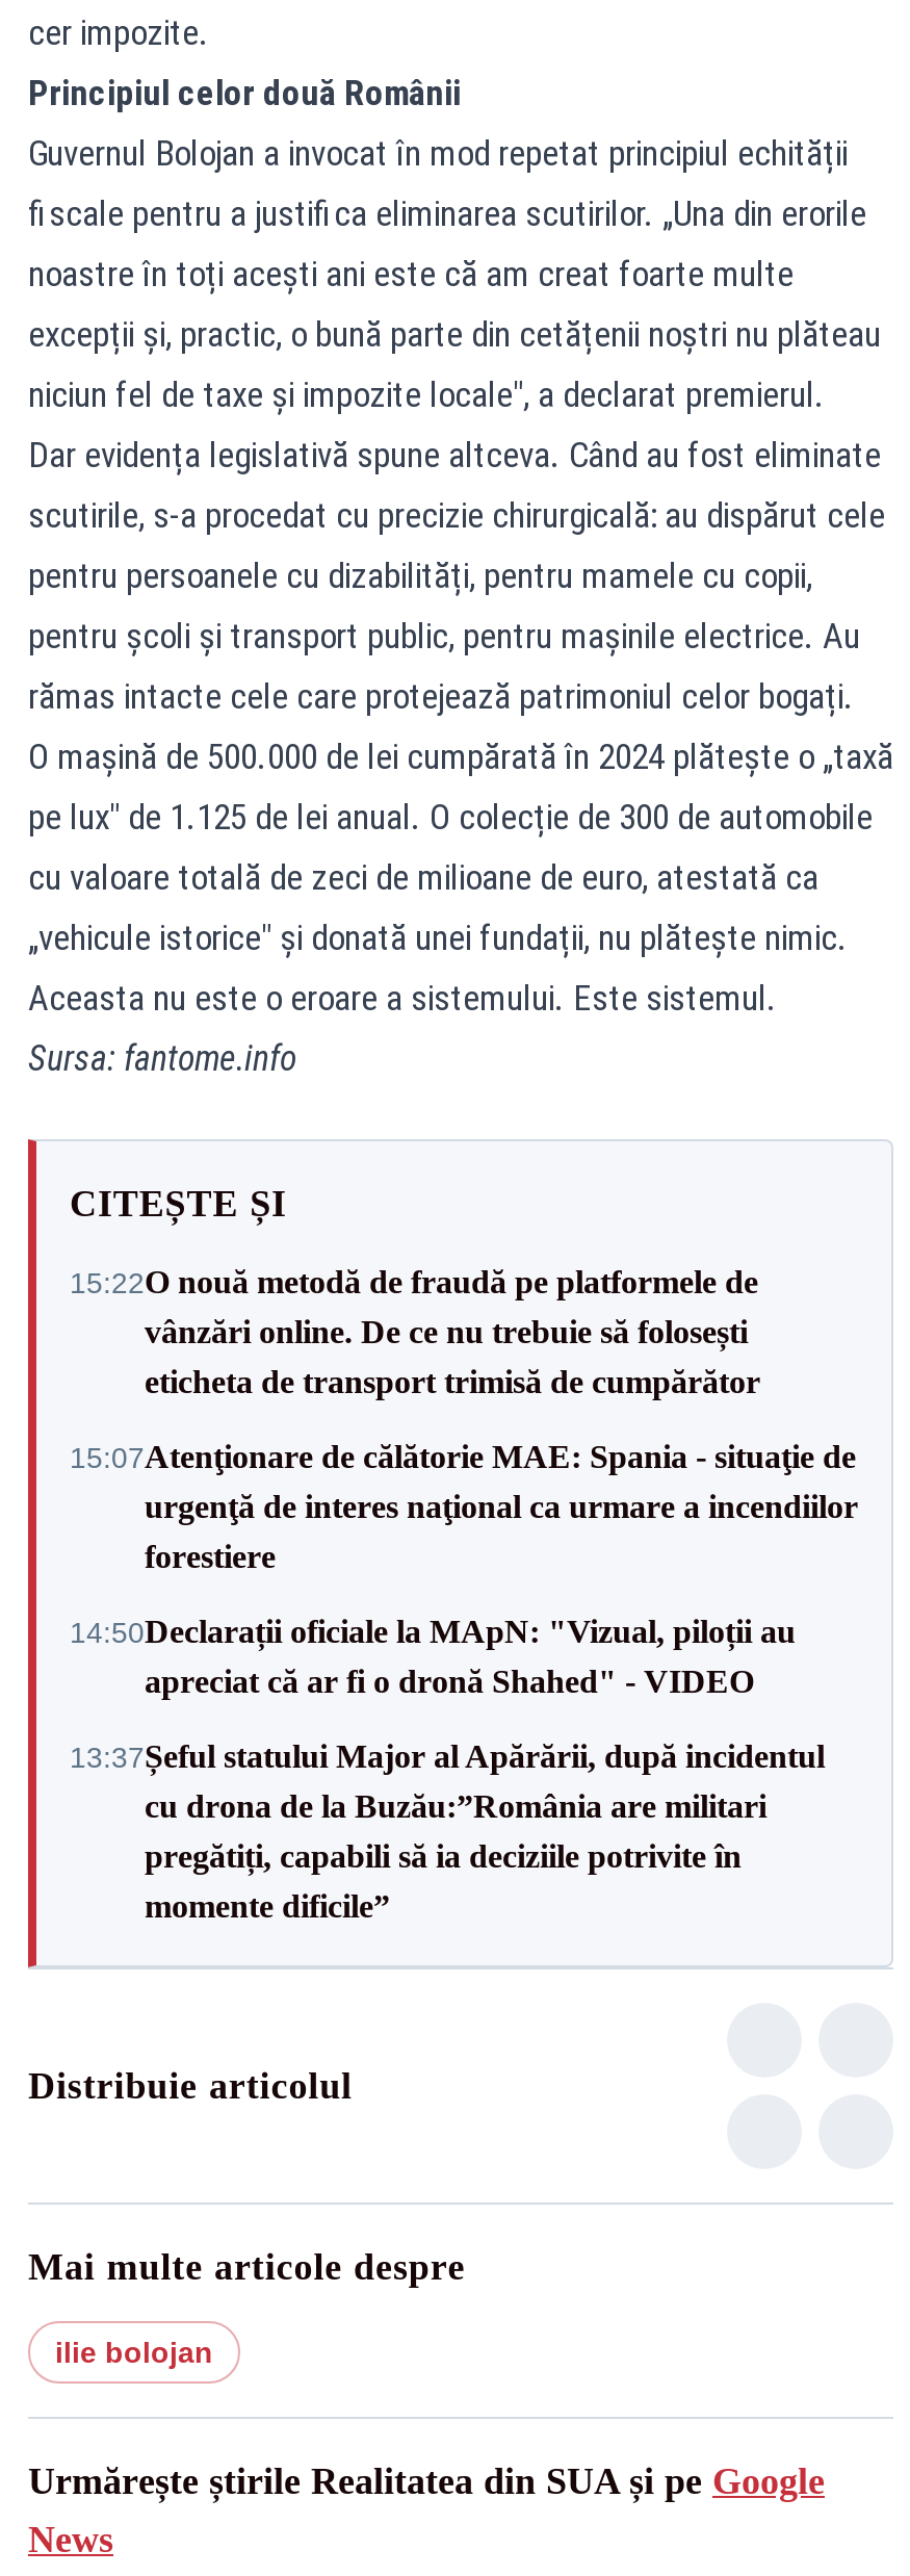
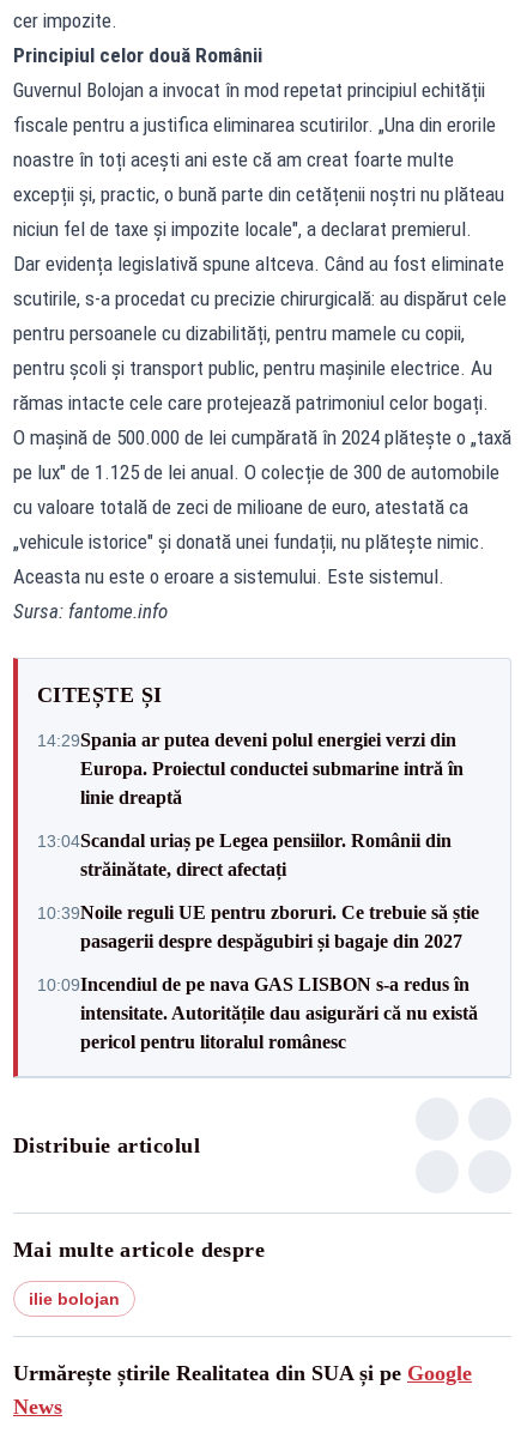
[70,1265,760,1400] 15:22O nouă metodă de fraudă pe platformele de | vânzări online. De ce nu trebuie să folosești | eticheta de transport trimisă de cumpărător -> [37,729,464,807] 14:29Spania ar putea deveni polul energiei verzi din | Europa. Proiectul conductei submarine intră în | linie dreaptă
[70,1440,858,1575] 15:07Atenţionare de călătorie MAE: Spania - situaţie de | urgenţă de interes naţional ca urmare a incendiilor | forestiere -> [37,830,452,879] 13:04Scandal uriaș pe Legea pensiilor. Românii din | străinătate, direct afectați
[70,1615,796,1700] 14:50Declarații oficiale la MApN: "Vizual, piloții au | apreciat că ar fi o dronă Shahed" - VIDEO -> [37,902,479,951] 10:39Noile reguli UE pentru zboruri. Ce trebuie să știe | pasagerii despre despăgubiri și bagaje din 2027
[70,1740,825,1925] 13:37Șeful statului Major al Apărării, după incidentul | cu drona de la Buzău:”România are militari | pregătiți, capabili să ia deciziile potrivite în | momente dificile” -> [37,974,478,1051] 10:09Incendiul de pe nava GAS LISBON s-a redus în | intensitate. Autoritățile dau asigurări că nu există | pericol pentru litoralul românesc

